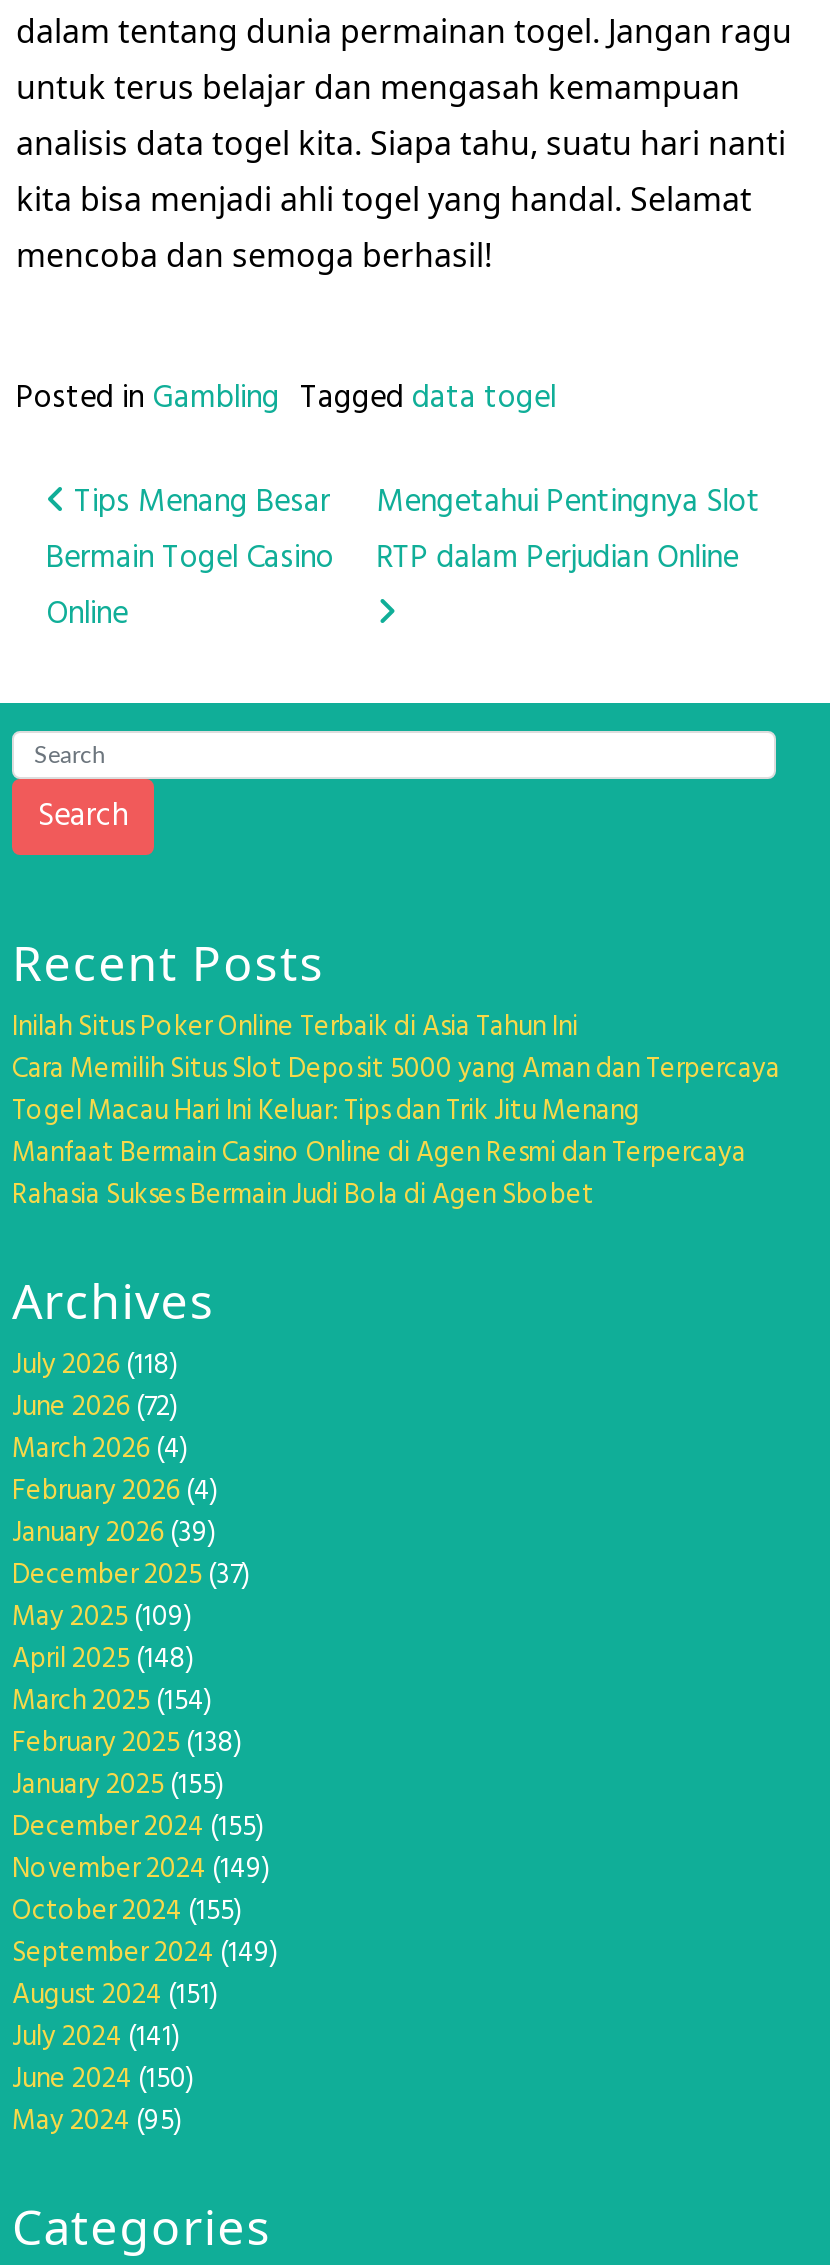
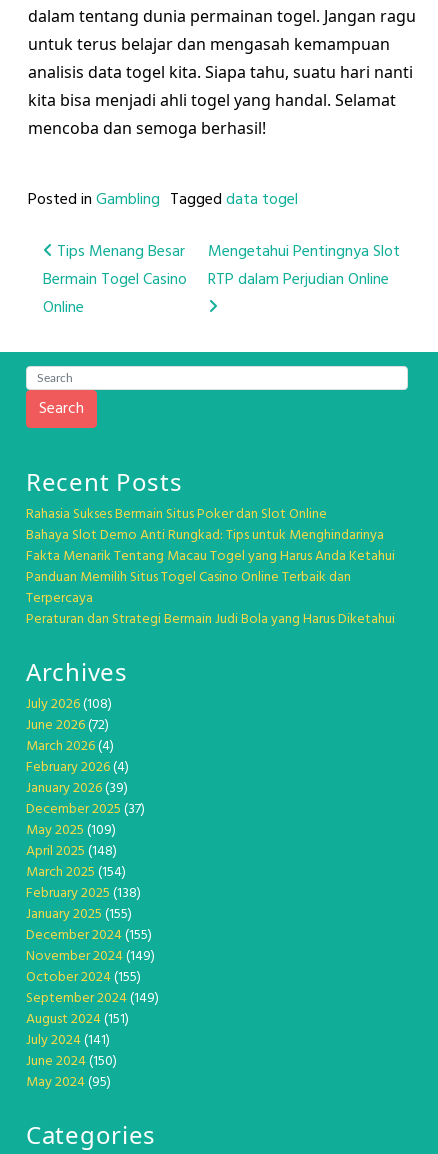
[12,1005,780,1219] Inilah Situs Poker Online Terbaik di Asia Tahun Ini | Cara Memilih Situs Slot Deposit 5000 yang Aman dan Terpercaya | Togel Macau Hari Ini Keluar: Tips dan Trik Jitu Menang | Manfaat Bermain Casino Online di Agen Resmi dan Terpercaya | Rahasia Sukses Bermain Judi Bola di Agen Sbobet -> [26,503,395,631] Rahasia Sukses Bermain Situs Poker dan Slot Online | Bahaya Slot Demo Anti Rungkad: Tips untuk Menghindarinya | Fakta Menarik Tentang Macau Togel yang Harus Anda Ketahui | Panduan Memilih Situs Togel Casino Online Terbaik dan | Terpercaya | Peraturan dan Strategi Bermain Judi Bola yang Harus Diketahui
[12,1343,178,1389] July 2026 (118) -> [26,693,112,716] July 2026 (108)

